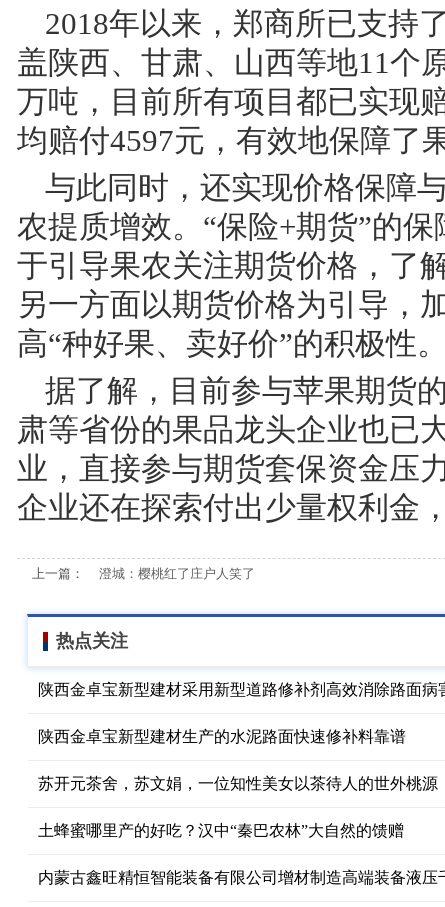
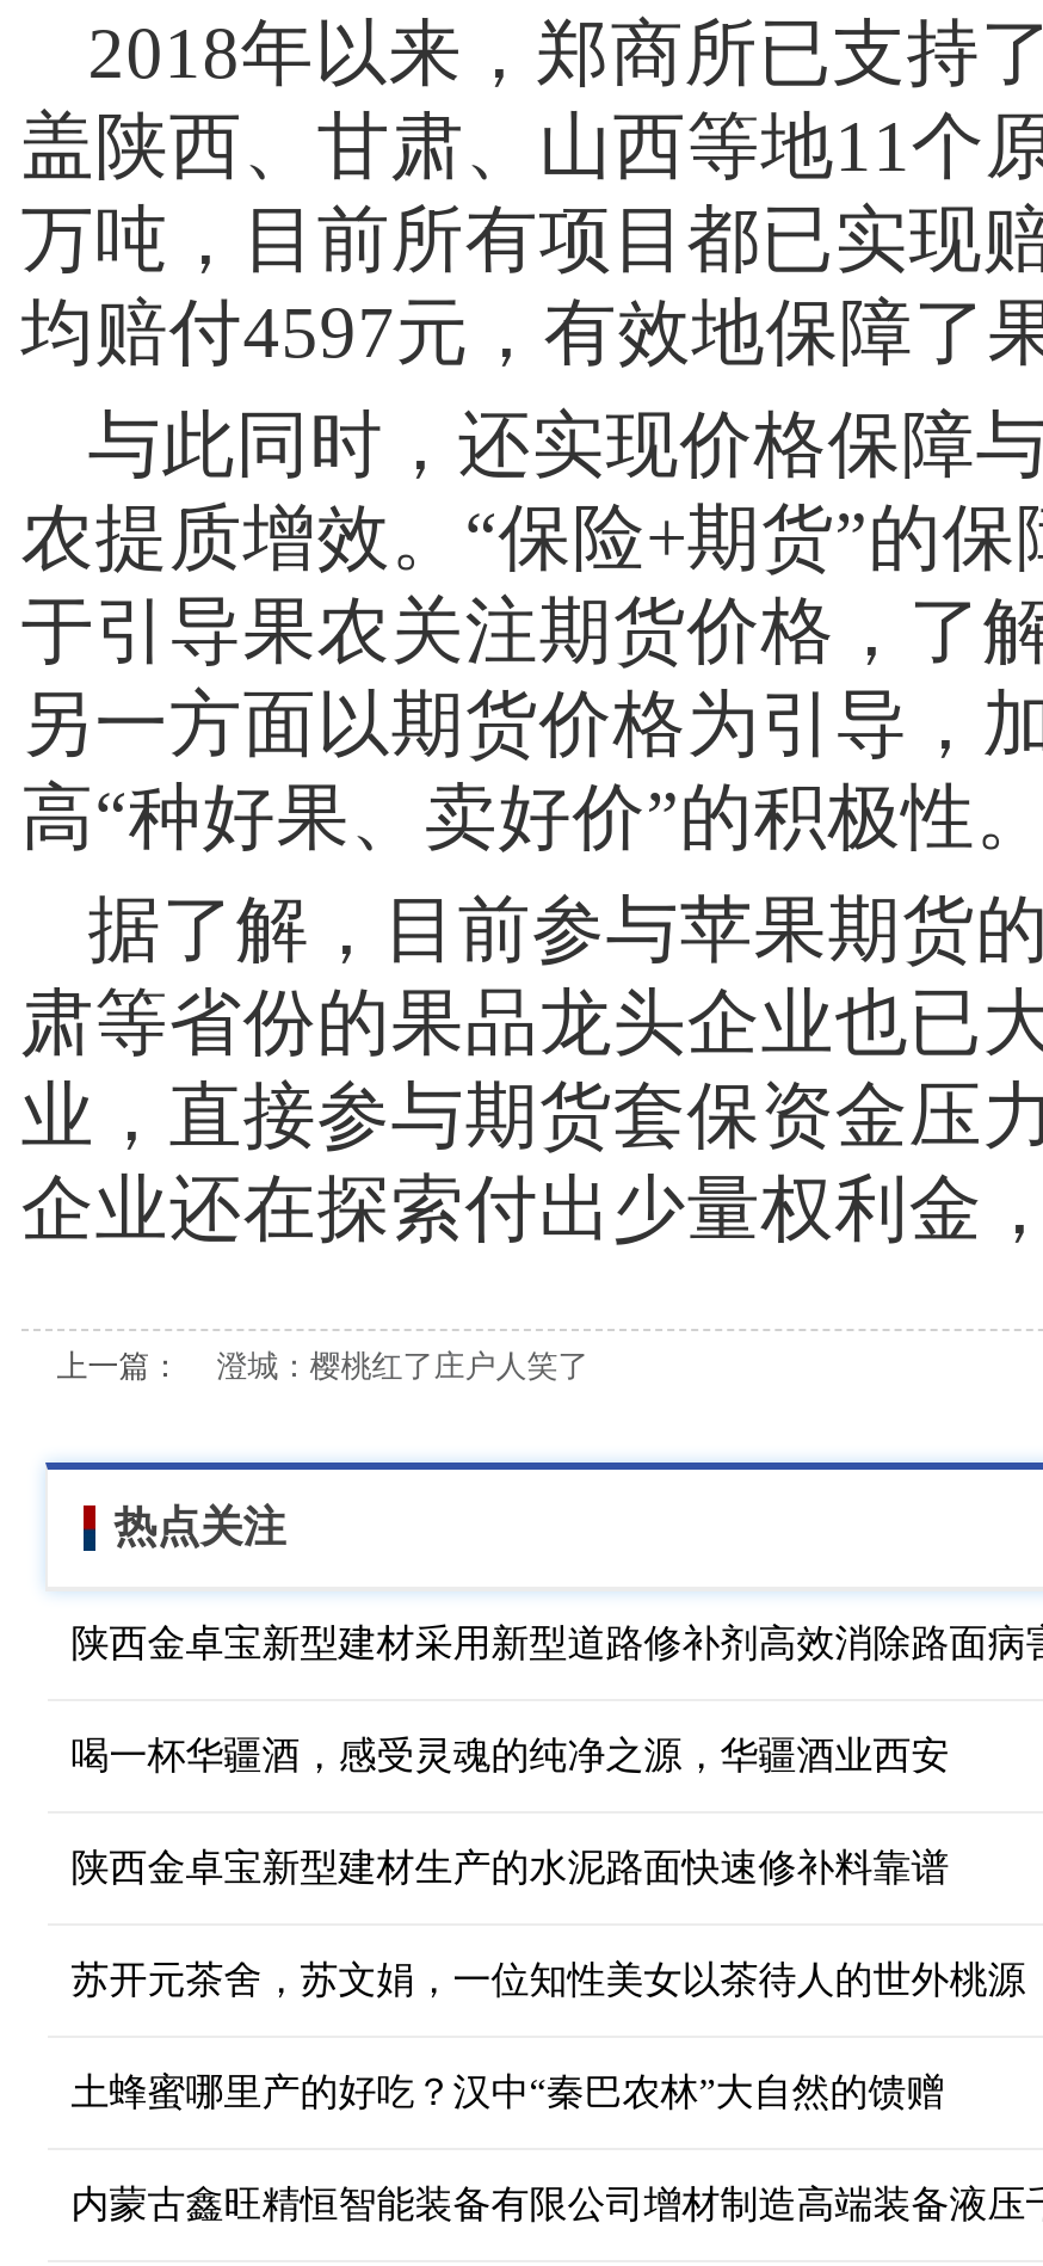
none -> [71,1735,949,1775] 喝一杯华疆酒，感受灵魂的纯净之源，华疆酒业西安

